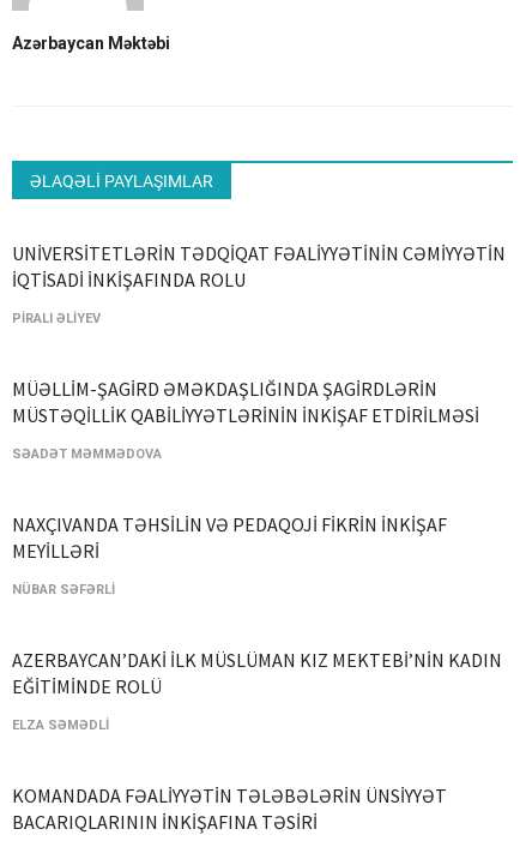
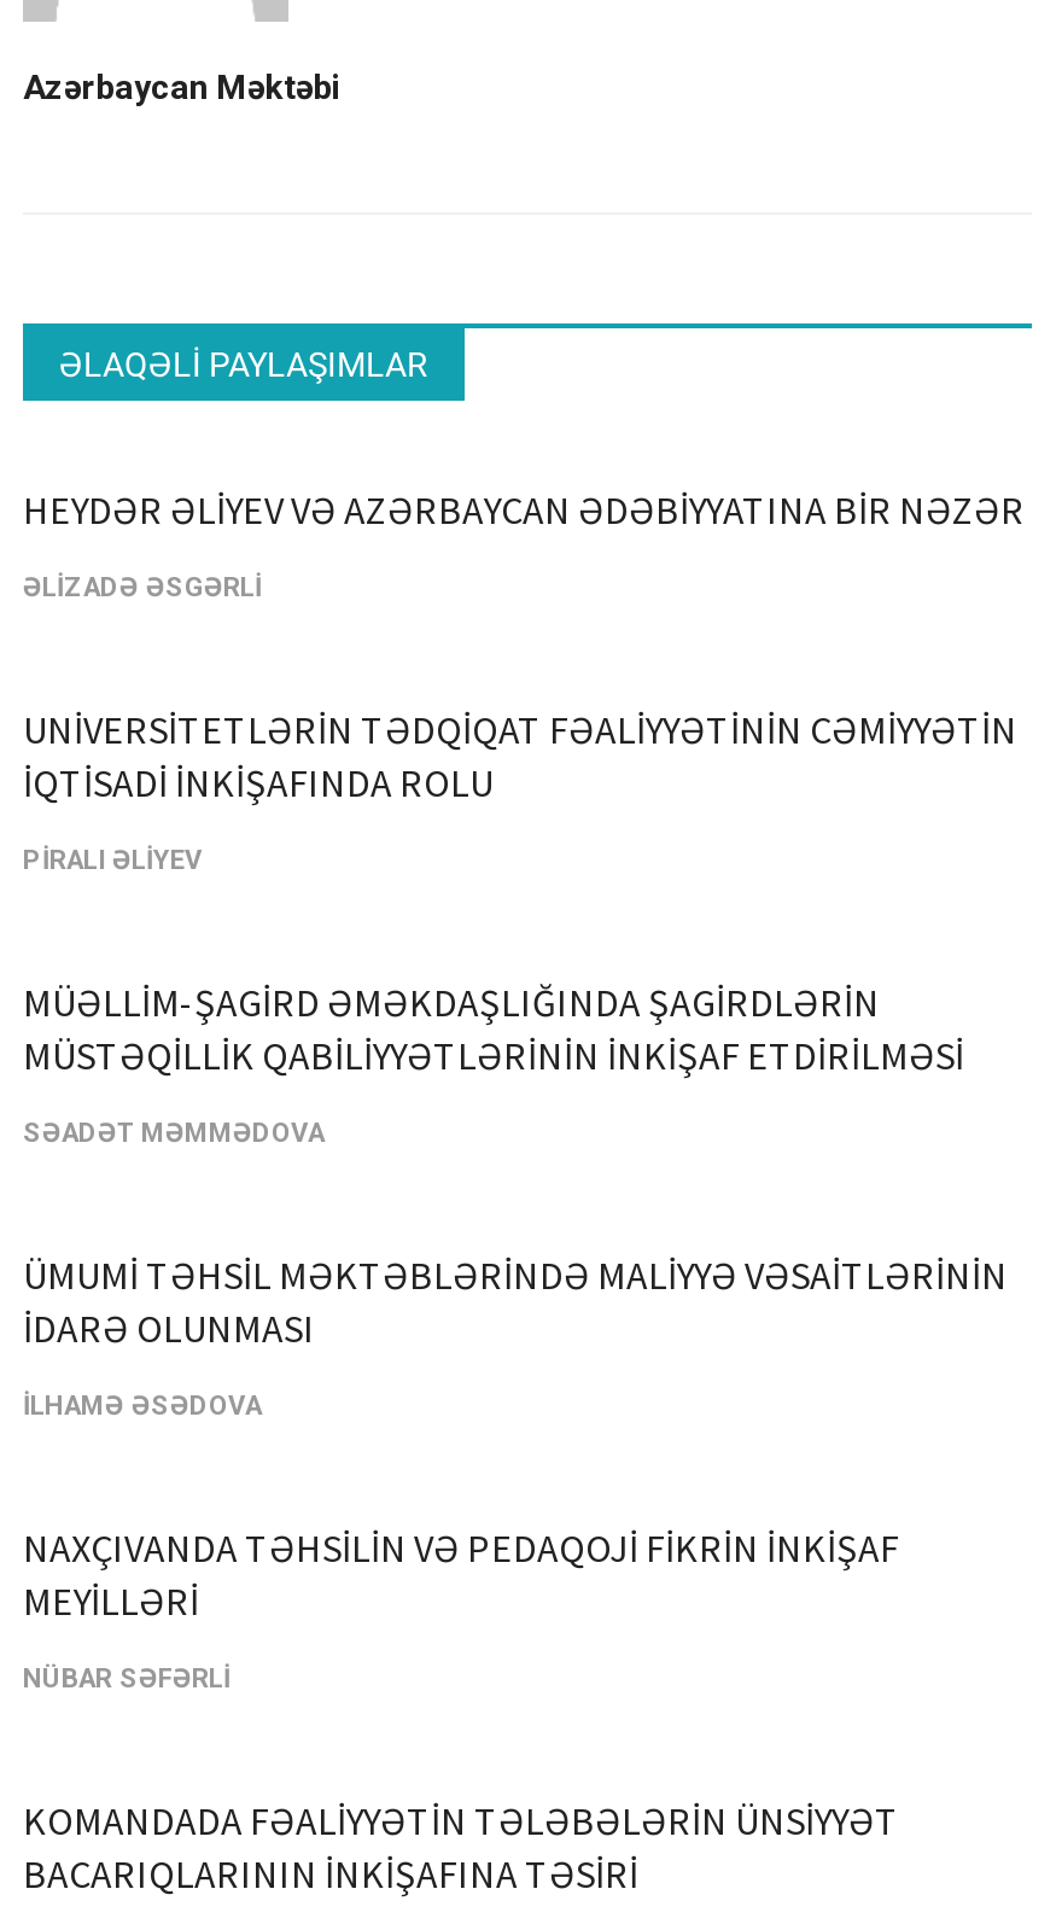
none -> [23,486,1025,604] HEYDƏR ƏLİYEV VƏ AZƏRBAYCAN ƏDƏBİYYATINA BİR NƏZƏR | ƏLİZADƏ ƏSGƏRLİ
none -> [23,1251,1008,1423] ÜMUMİ TƏHSİL MƏKTƏBLƏRİNDƏ MALİYYƏ VƏSAİTLƏRİNİN | İDARƏ OLUNMASI | İLHAMƏ ƏSƏDOVA
moved [12,513,447,598] -> [23,1524,899,1696]: NAXÇIVANDA TƏHSİLİN VƏ PEDAQOJİ FİKRİN İNKİŞAF | MEYİLLƏRİ | NÜBAR SƏFƏRLİ
[12,648,502,734] AZERBAYCAN’DAKİ İLK MÜSLÜMAN KIZ MEKTEBİ’NİN KADIN | EĞİTİMİNDE ROLÜ | ELZA SƏMƏDLİ -> none

